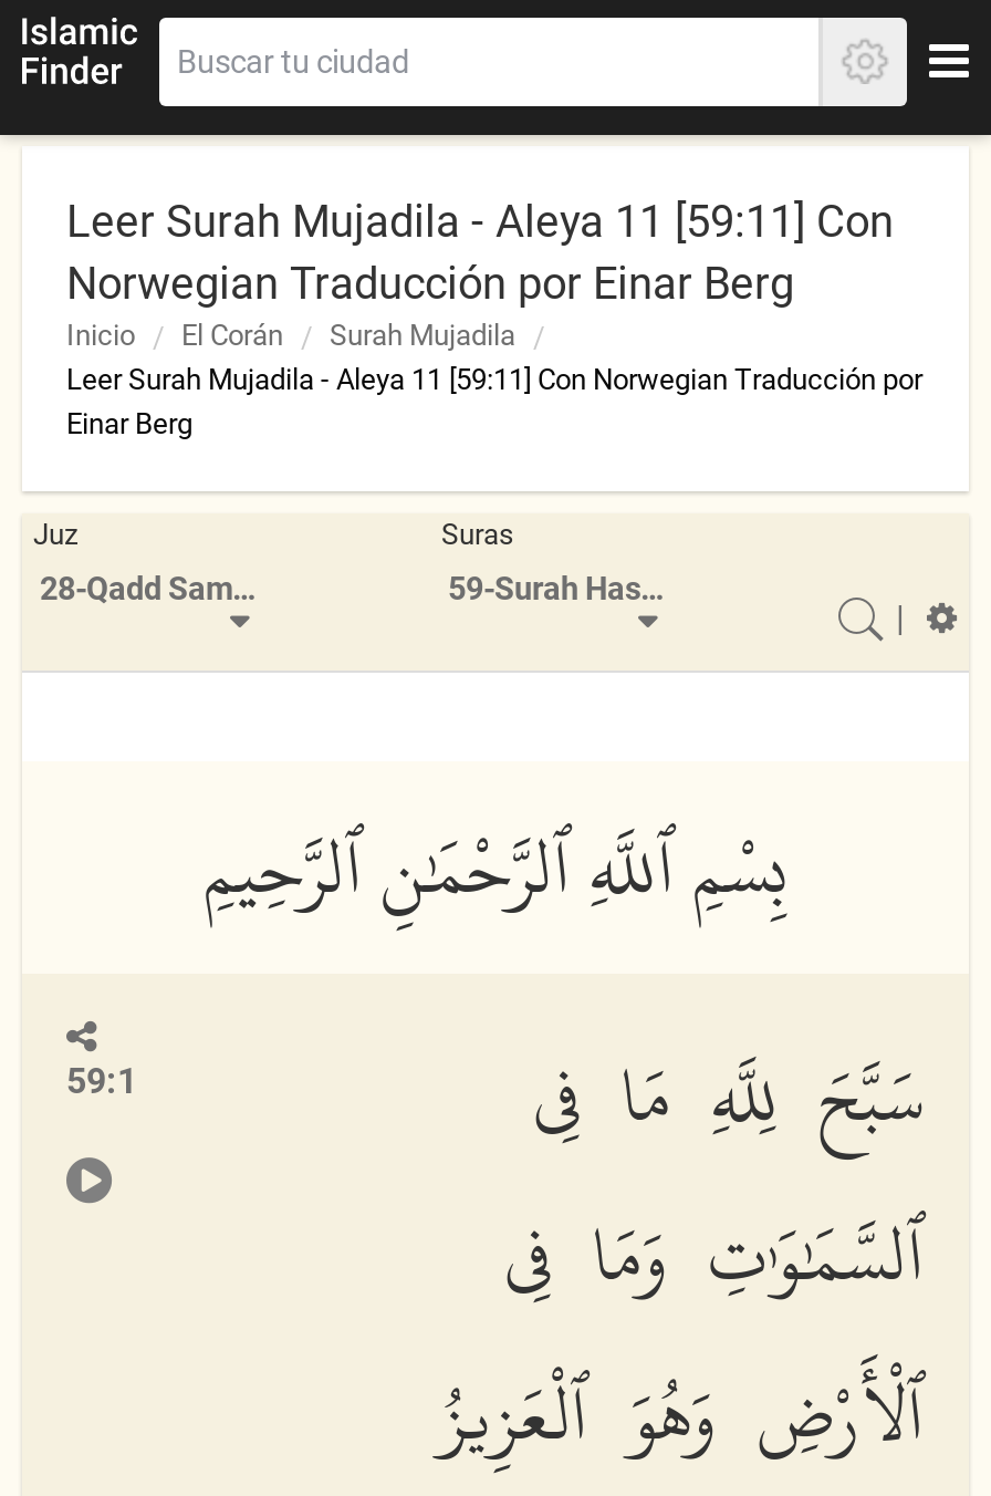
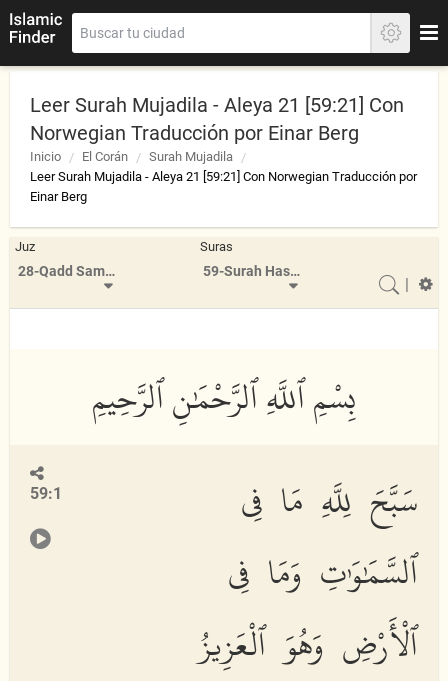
[66,195,894,248] Leer Surah Mujadila - Aleya 11 [59:11] Con -> [30,93,404,117] Leer Surah Mujadila - Aleya 21 [59:21] Con
[66,363,922,396] Leer Surah Mujadila - Aleya 11 [59:11] Con Norwegian Traducción por -> [30,169,417,184] Leer Surah Mujadila - Aleya 21 [59:21] Con Norwegian Traducción por

